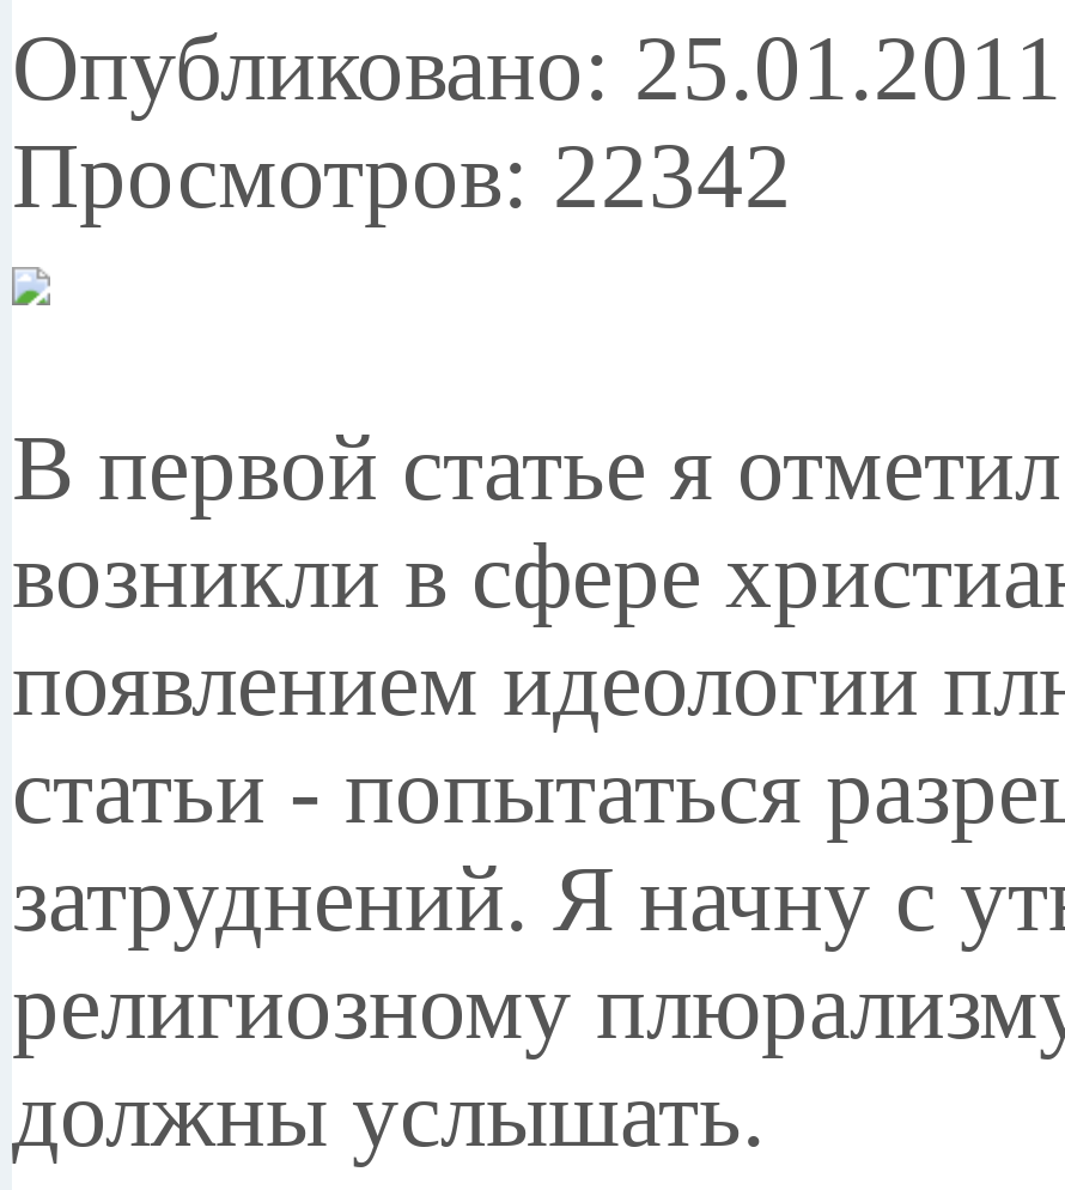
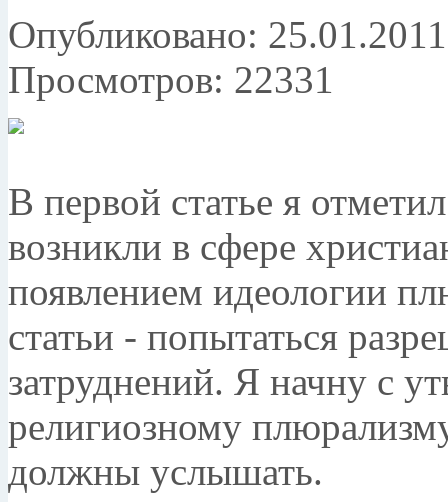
[12,123,792,226] Просмотров: 22342 -> [8,58,334,101] Просмотров: 22331

